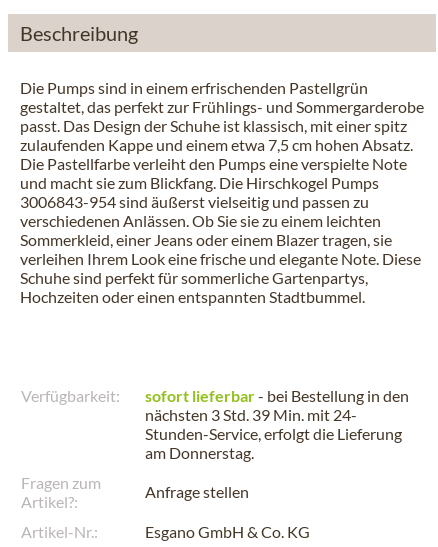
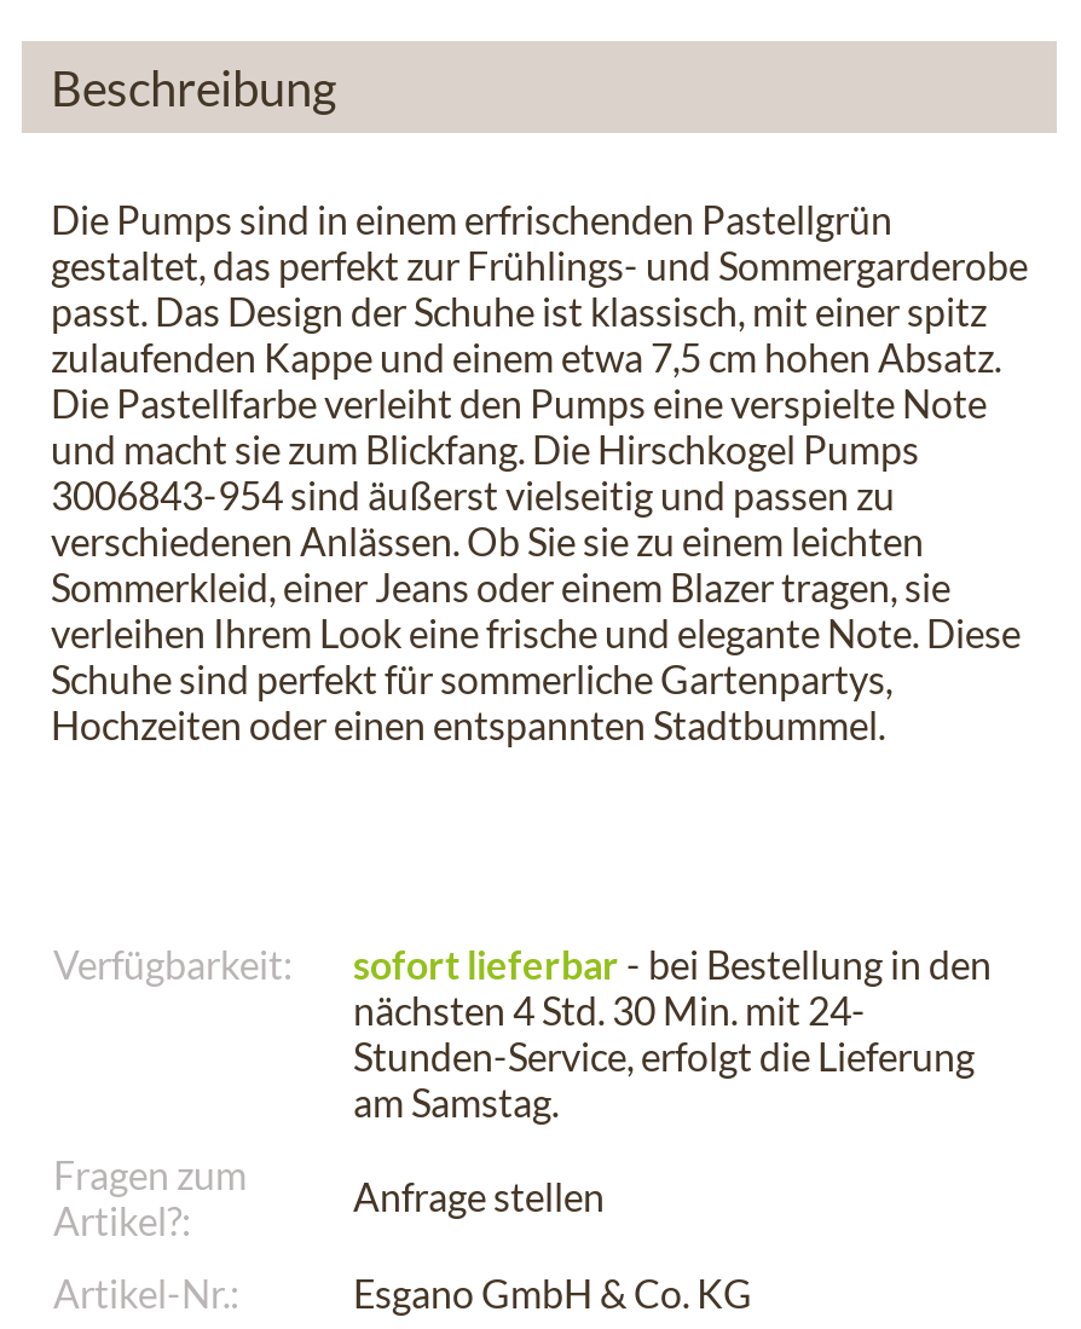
[145,405,357,424] nächsten 3 Std. 39 Min. mit 24- -> [353,987,866,1033] nächsten 4 Std. 30 Min. mit 24-
[145,443,254,462] am Donnerstag. -> [353,1079,559,1125] am Samstag.

